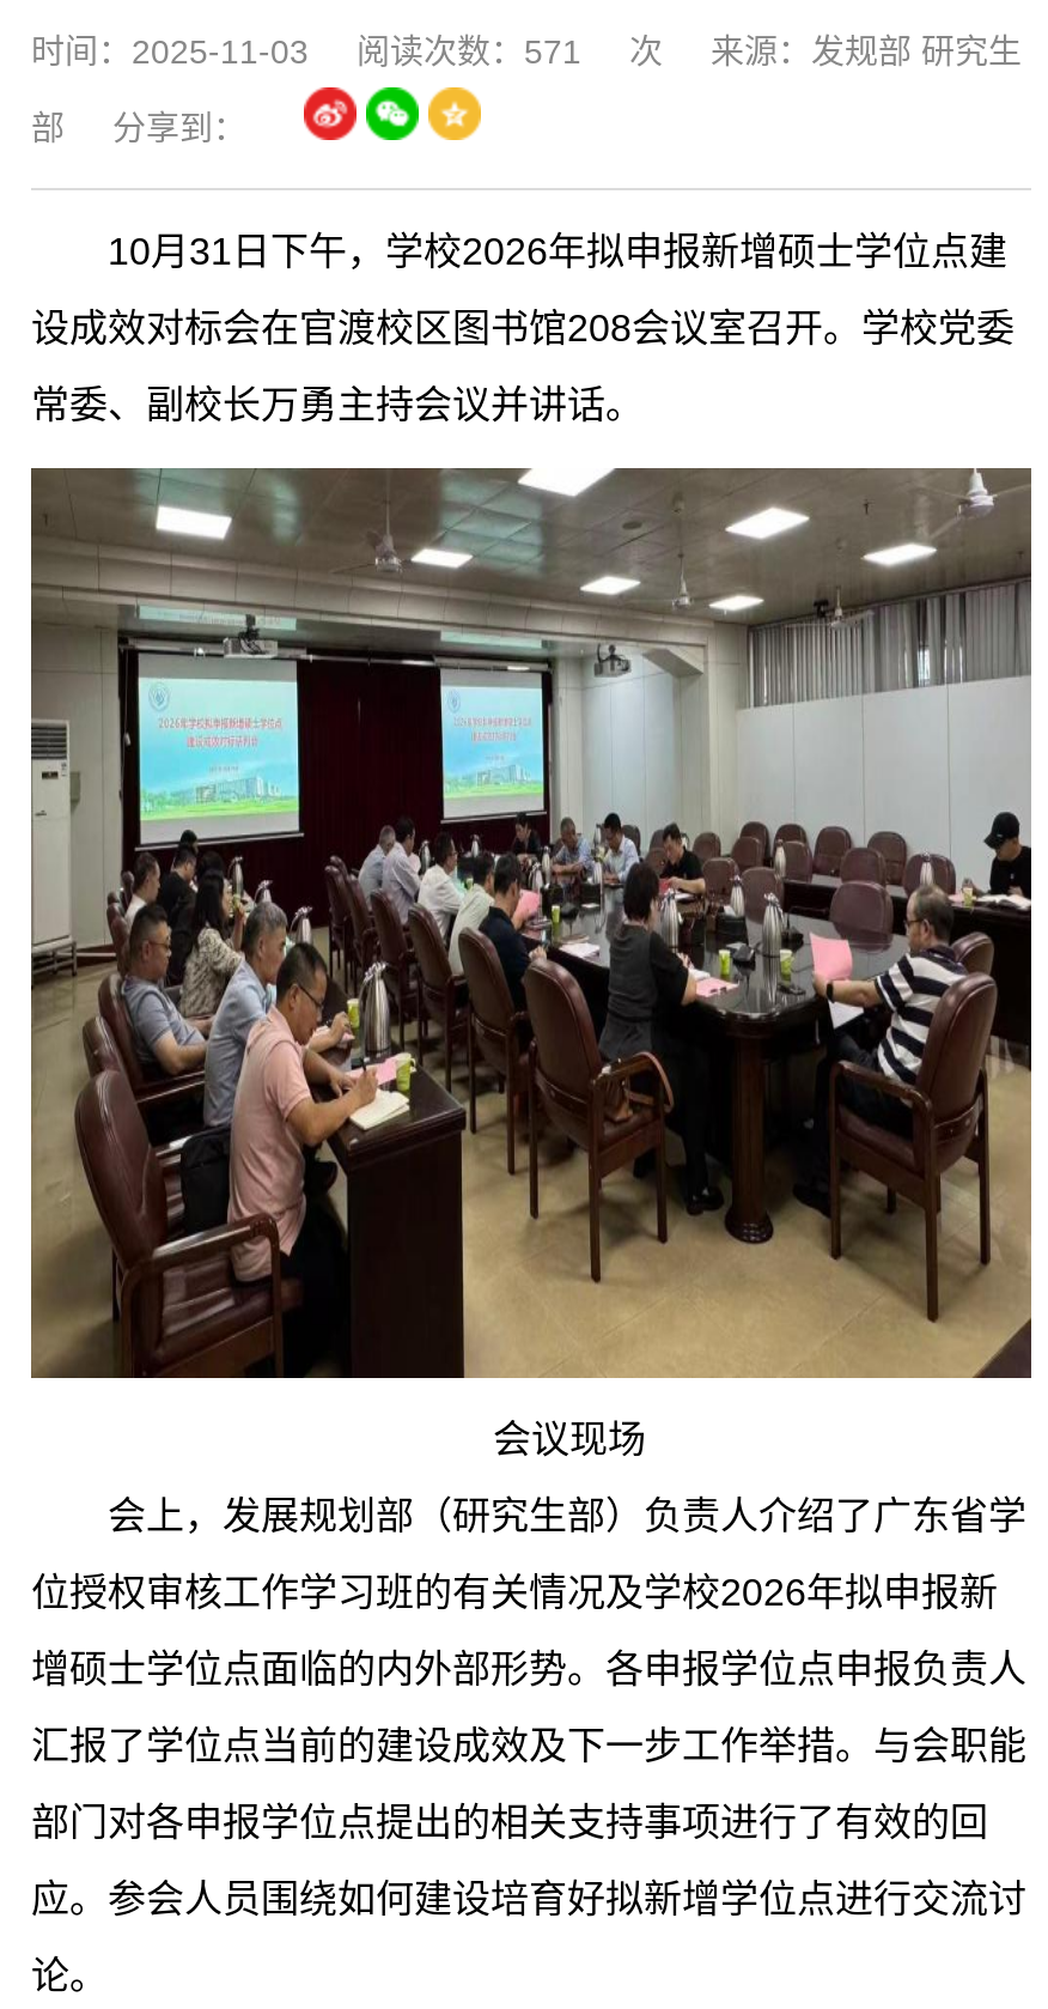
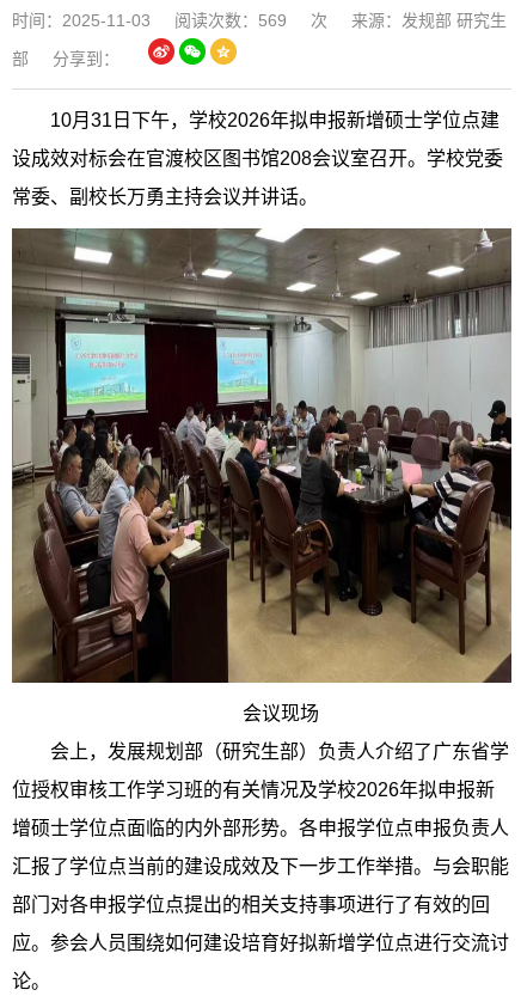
[31,32,1022,71] 时间：2025-11-03 阅读次数：571 次 来源：发规部 研究生 -> [12,11,507,30] 时间：2025-11-03 阅读次数：569 次 来源：发规部 研究生

